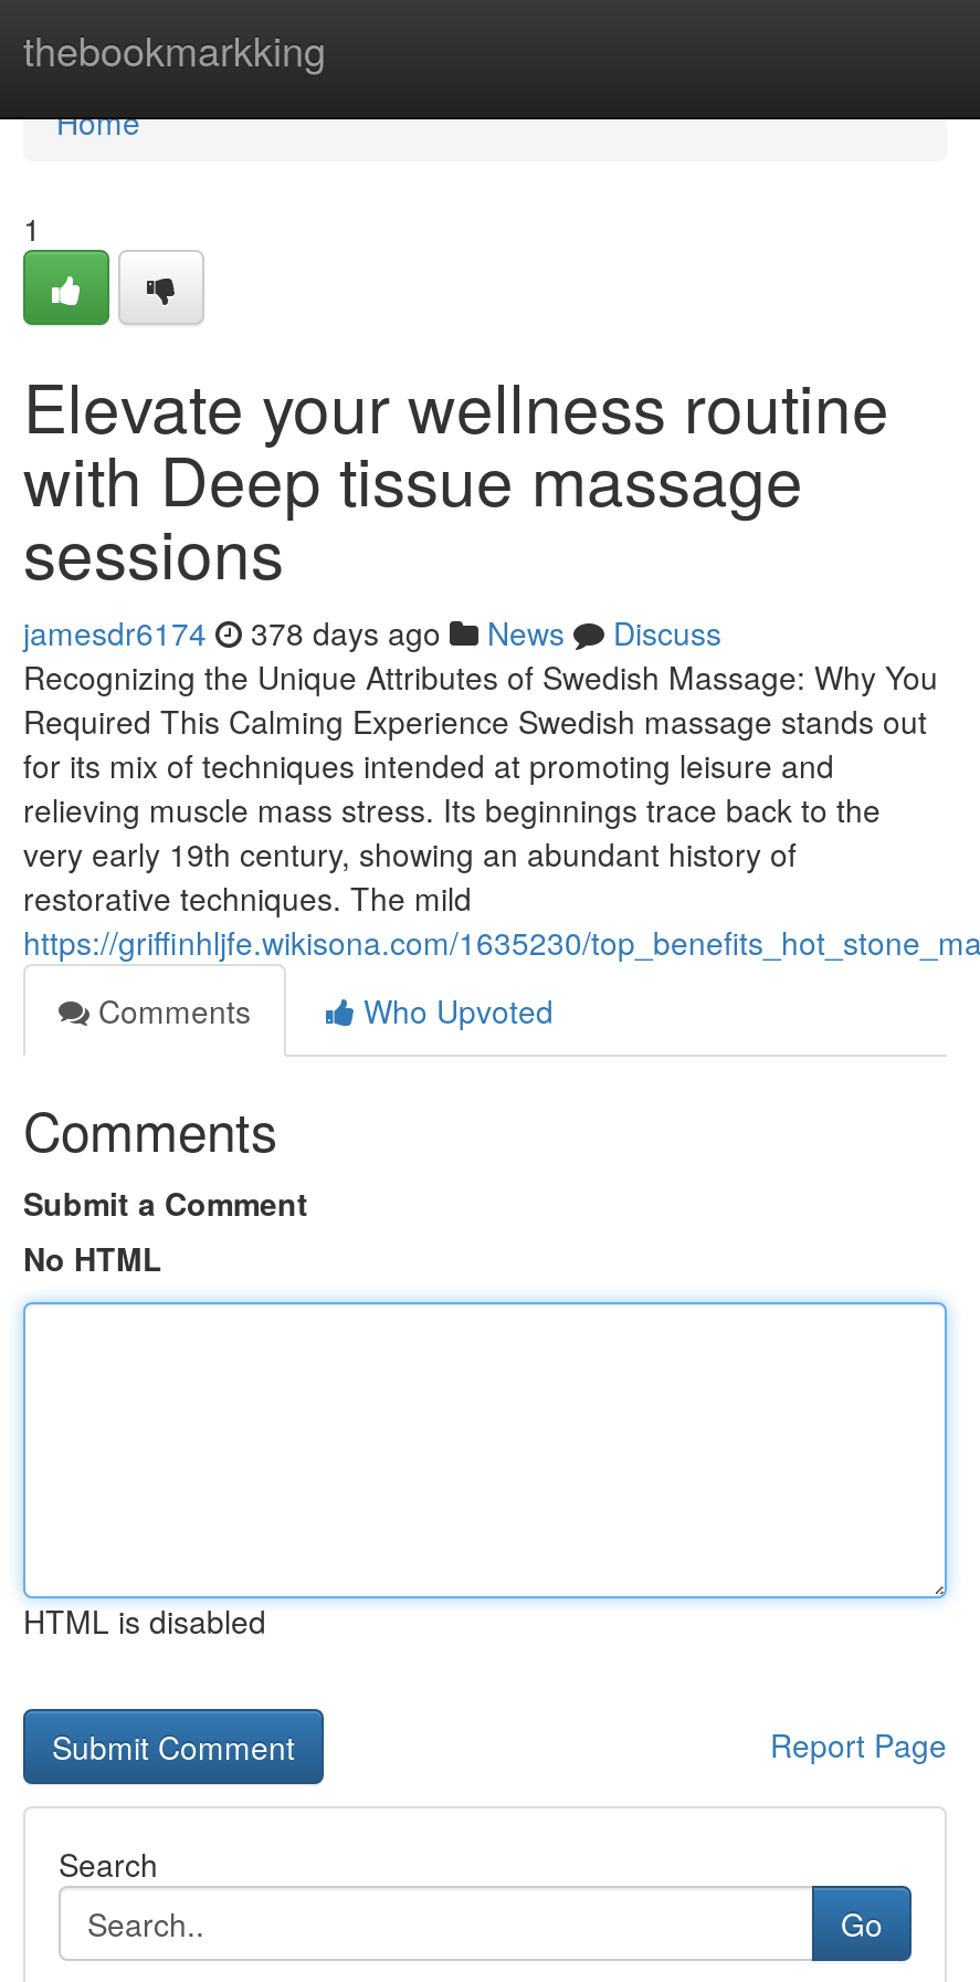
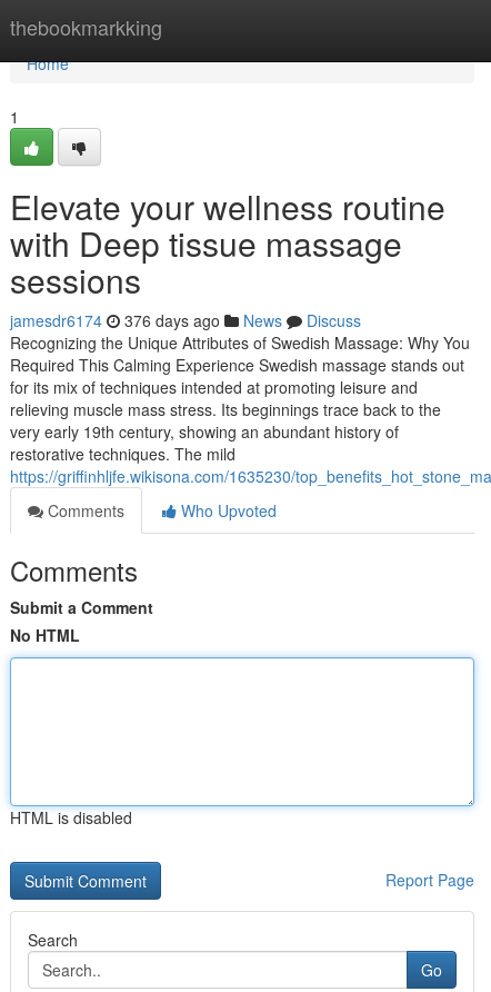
[23,610,721,654] jamesdr6174 378 days ago News Discuss -> [10,309,361,331] jamesdr6174 376 days ago News Discuss

